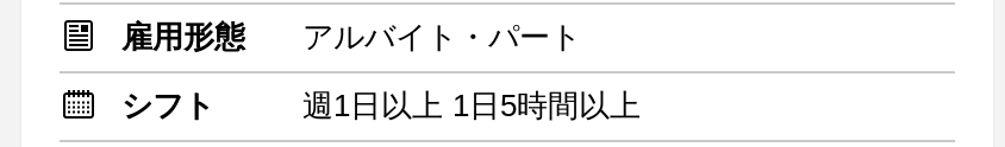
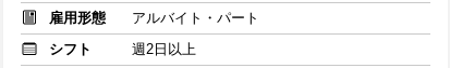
[302,88,641,123] 週1日以上 1日5時間以上 -> [132,41,196,57] 週2日以上

